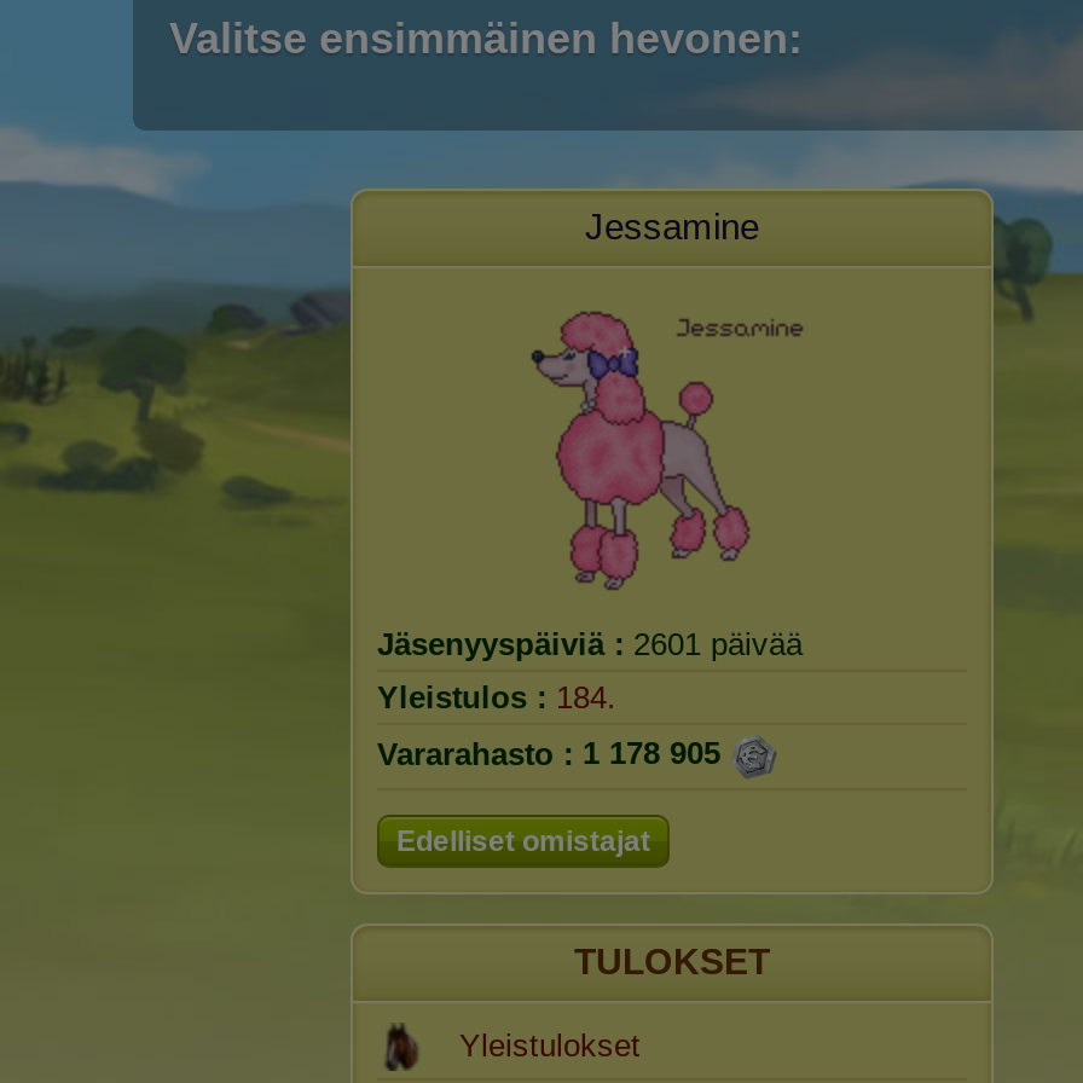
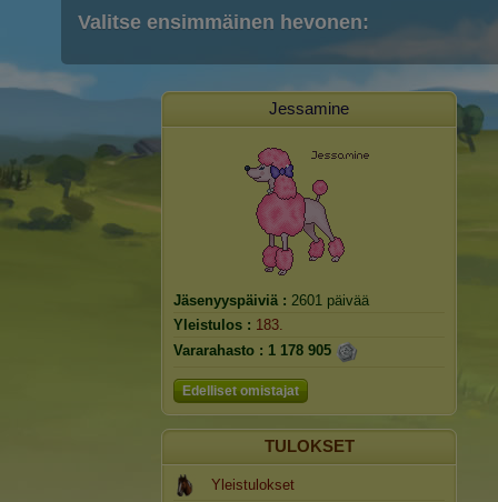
[377,679,616,716] Yleistulos : 184. -> [173,317,283,333] Yleistulos : 183.

